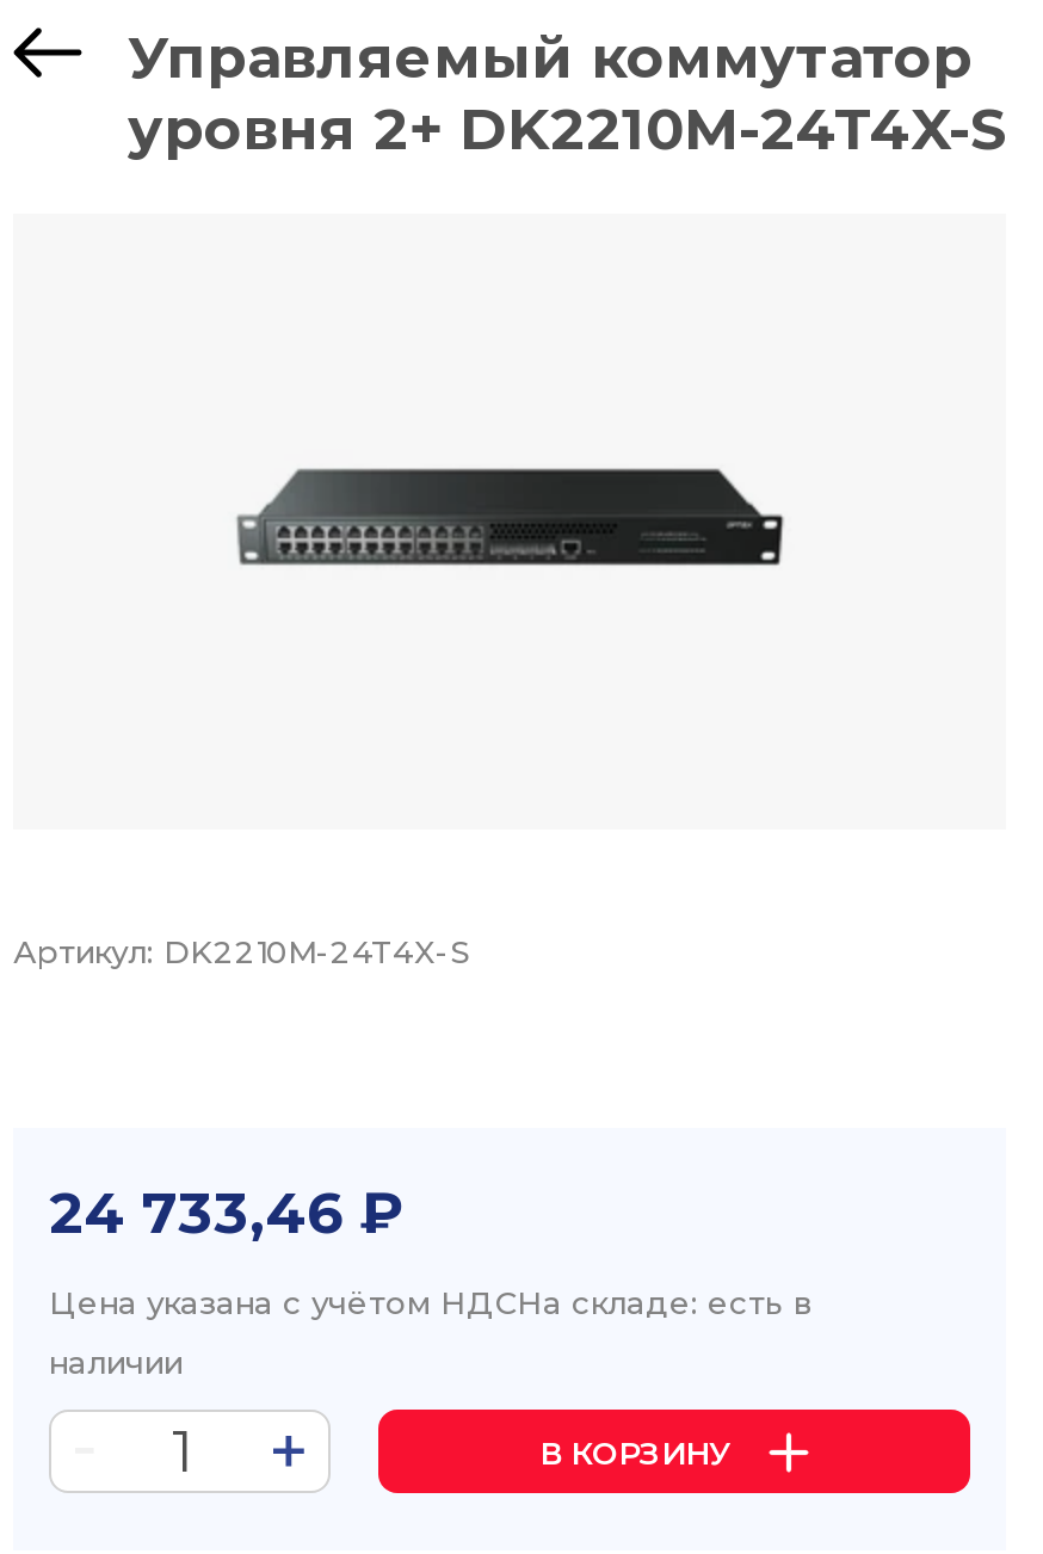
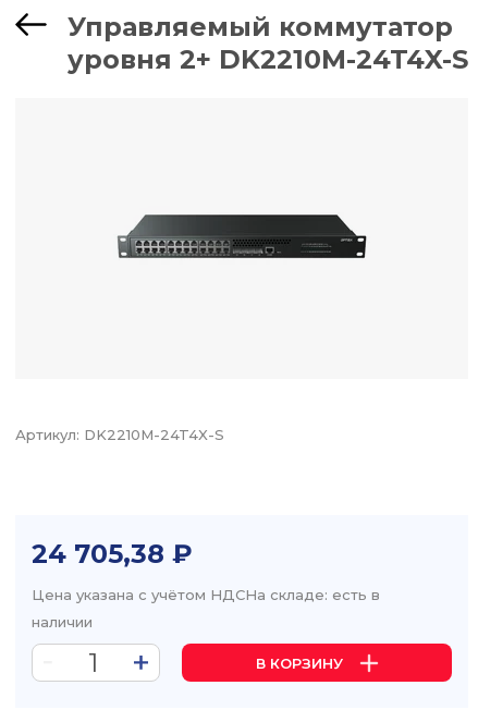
[49,1178,405,1247] 24 733,46 ₽ -> [32,538,193,570] 24 705,38 ₽

